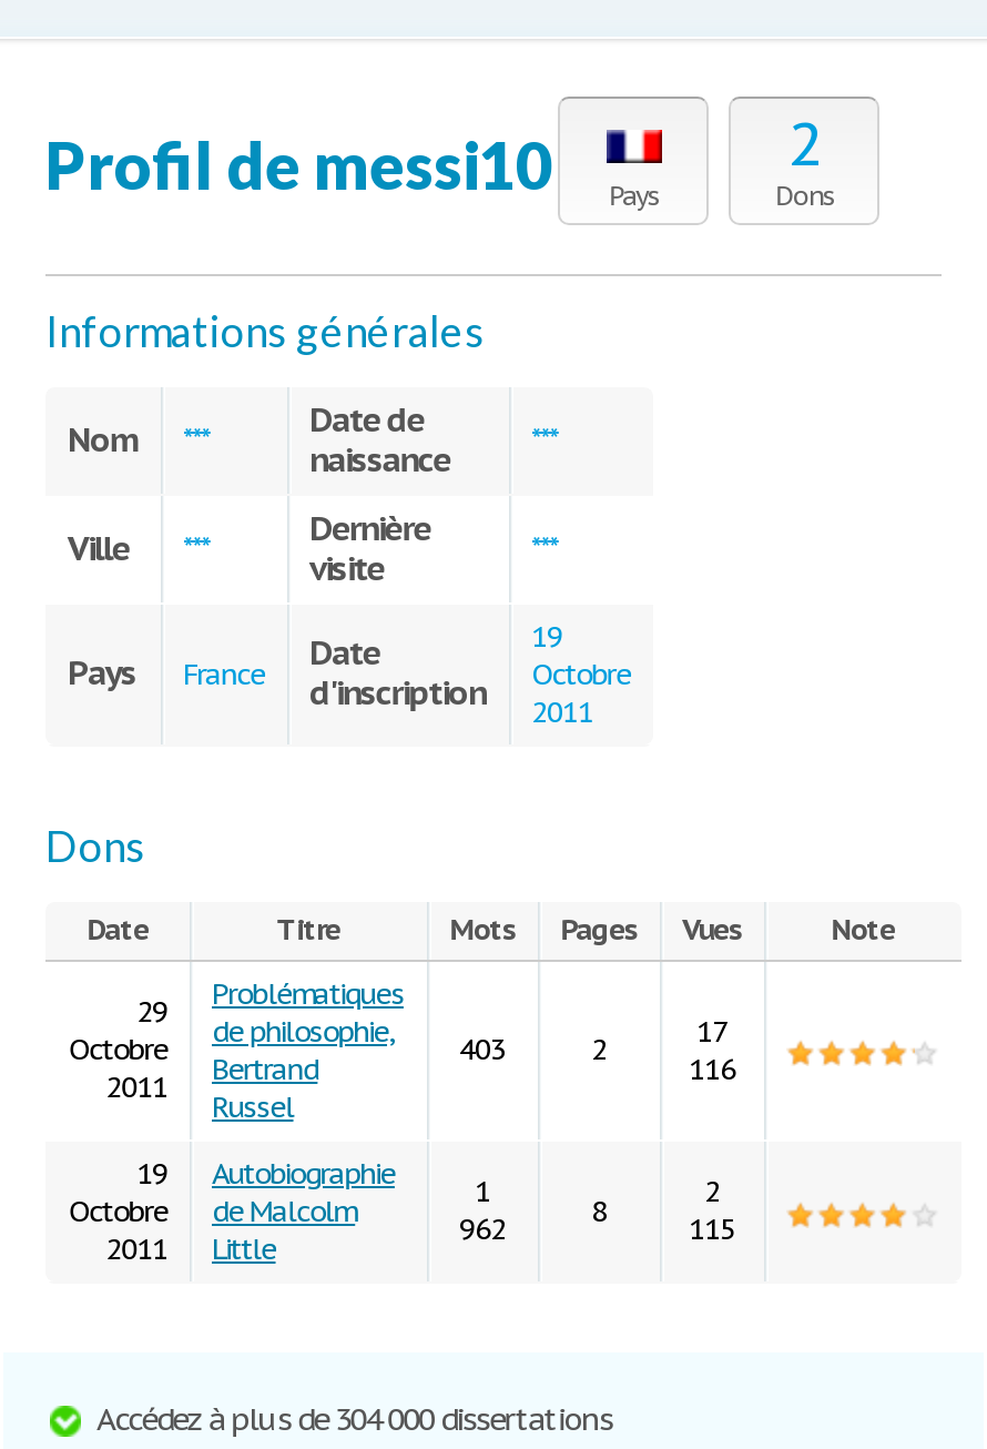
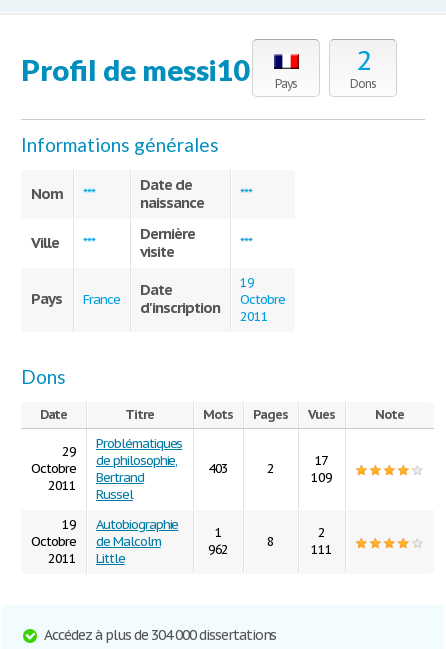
[689,1051,735,1088] 116 -> [311,469,332,486] 109
[689,1210,735,1248] 115 -> [311,541,332,558] 111

